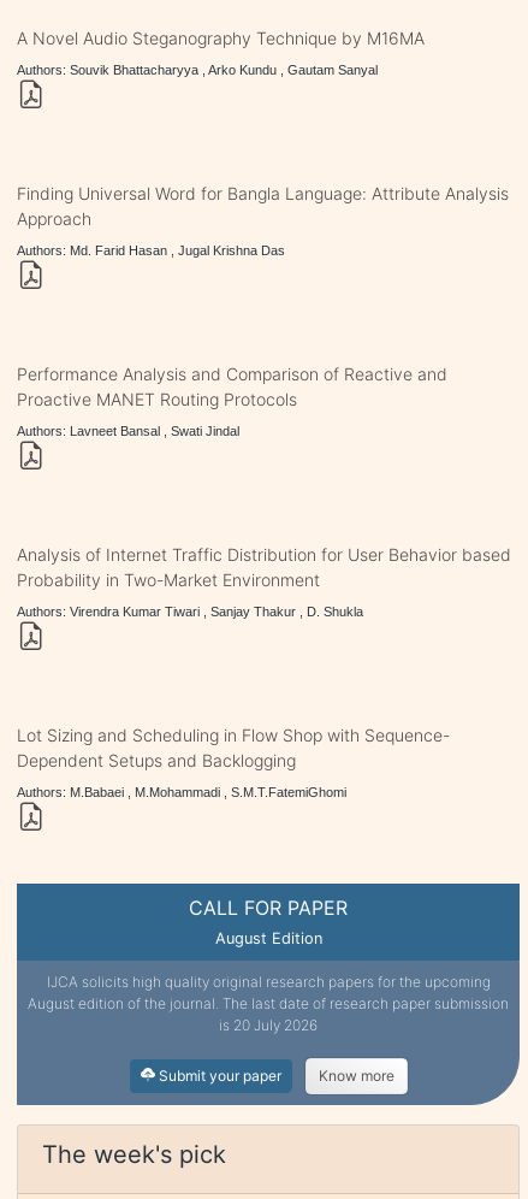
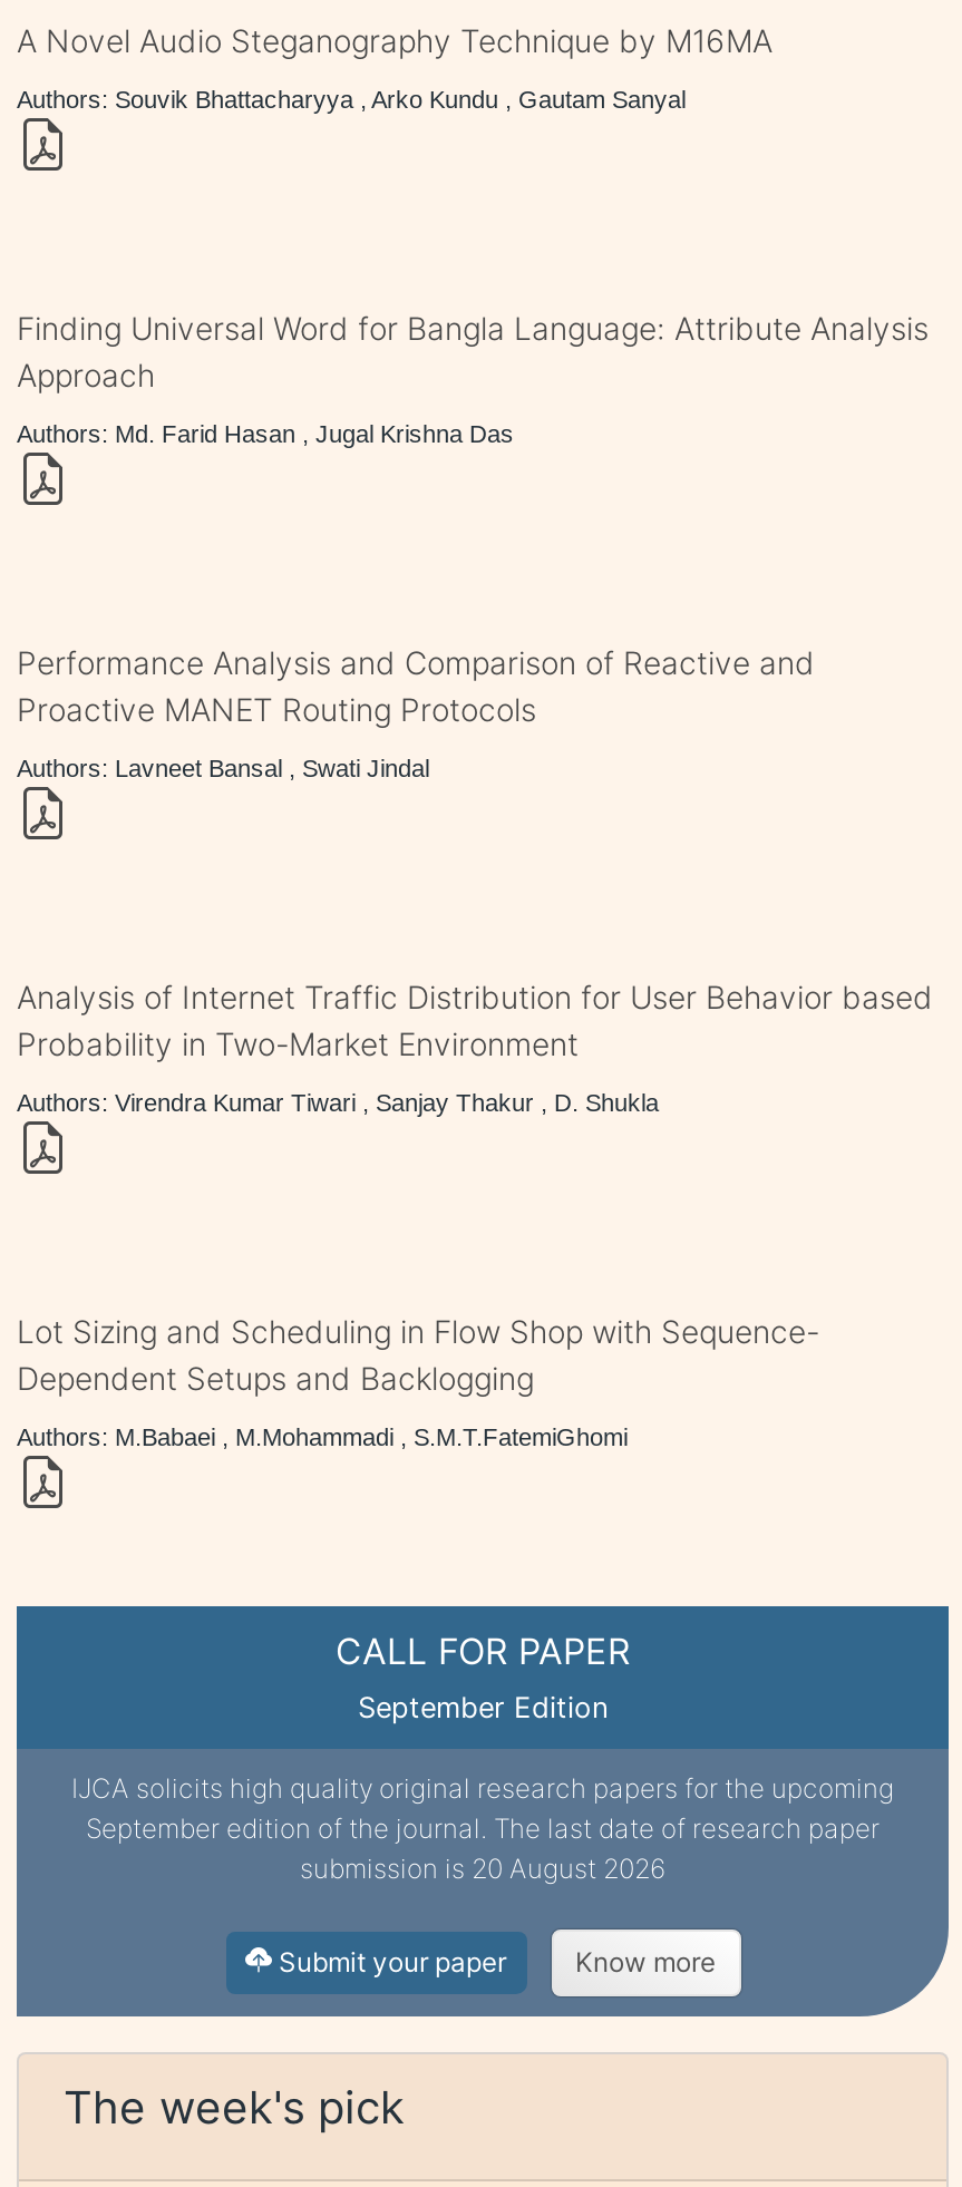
[215,929,322,947] August Edition -> [358,1690,608,1723] September Edition
[28,994,509,1033] August edition of the journal. The last date of research paper submission | is 20 July 2026 -> [86,1810,880,1884] September edition of the journal. The last date of research paper | submission is 20 August 2026

